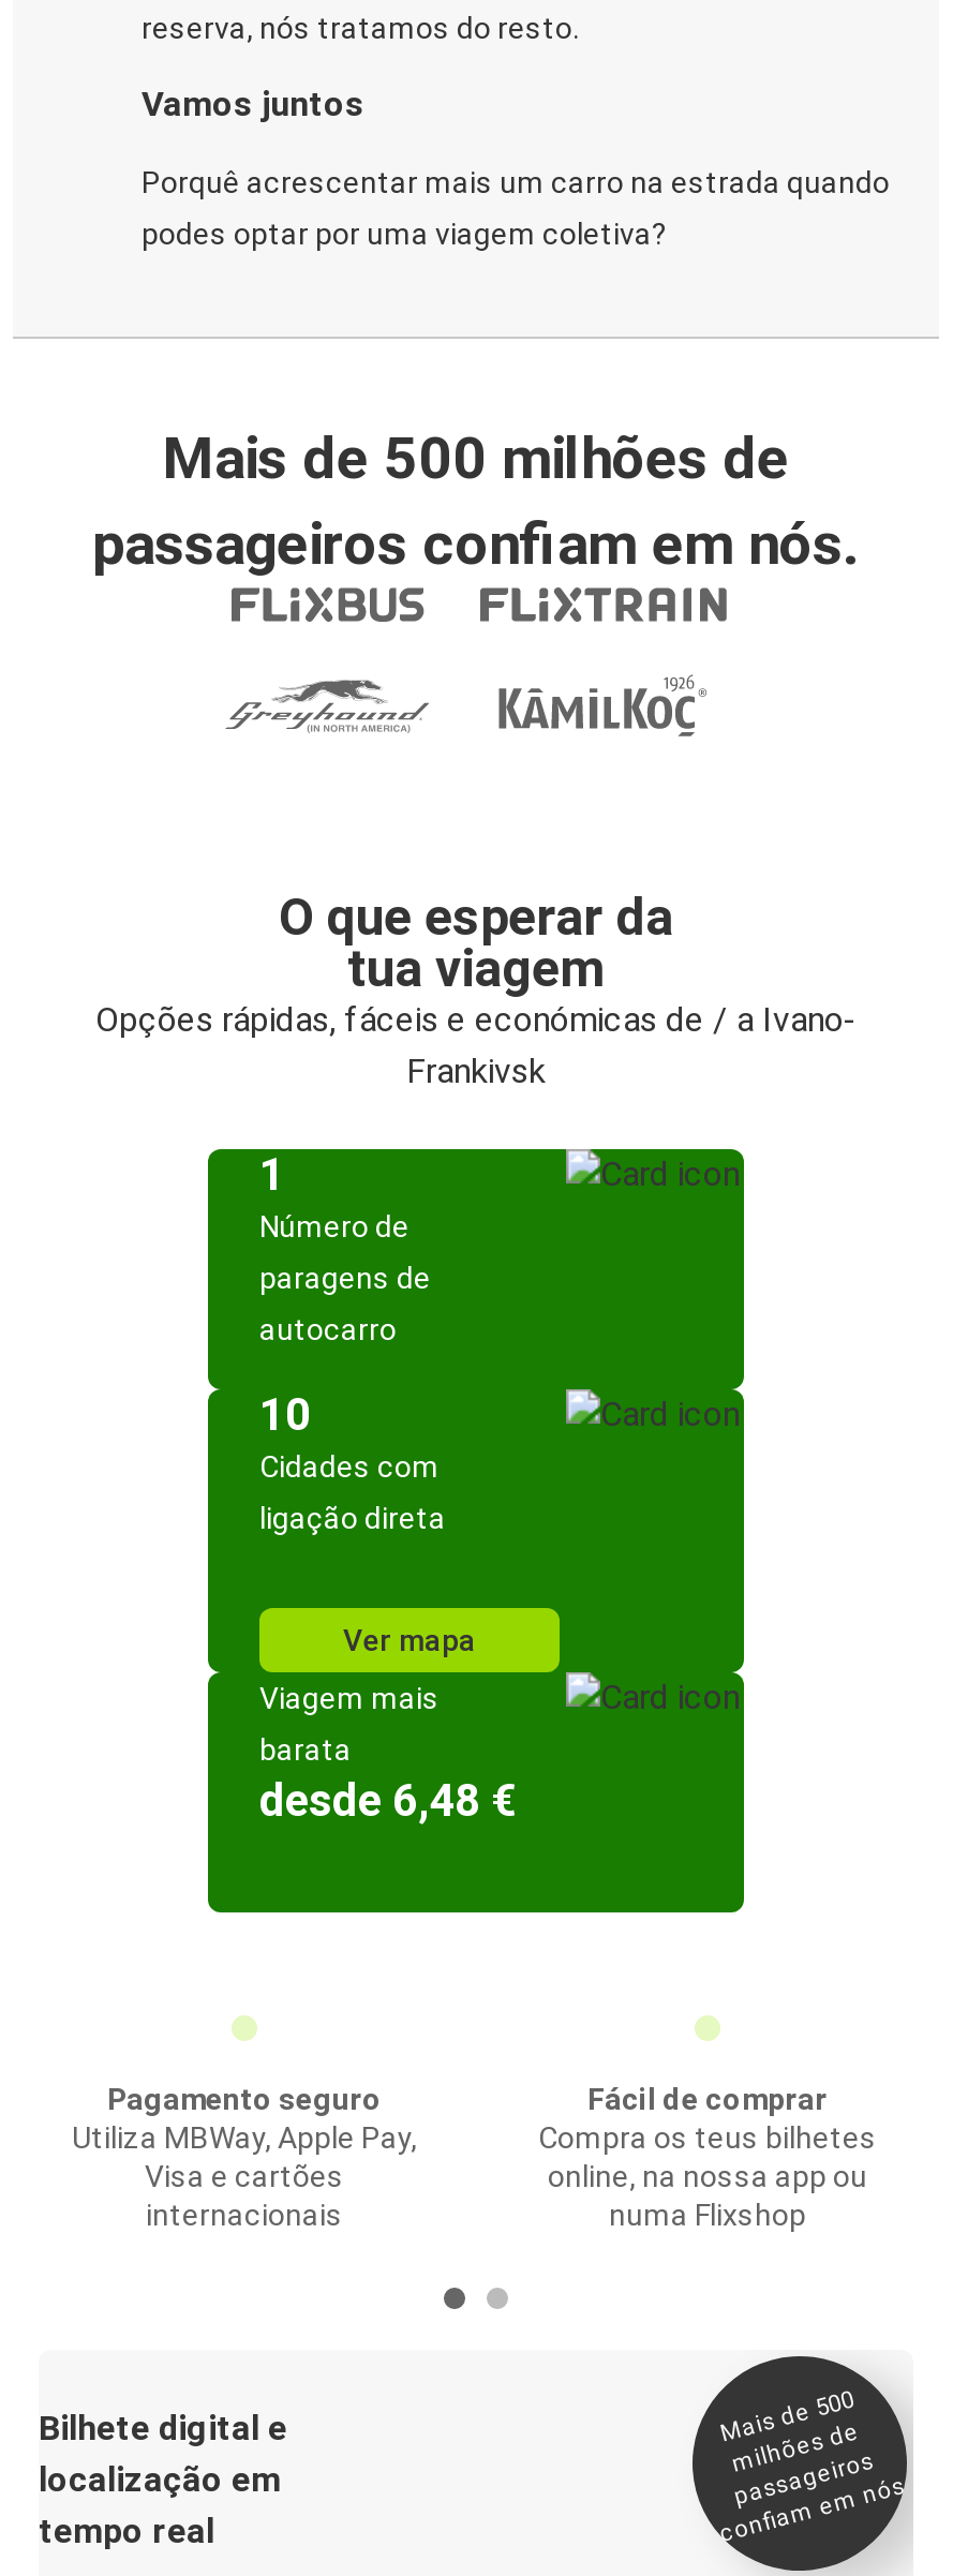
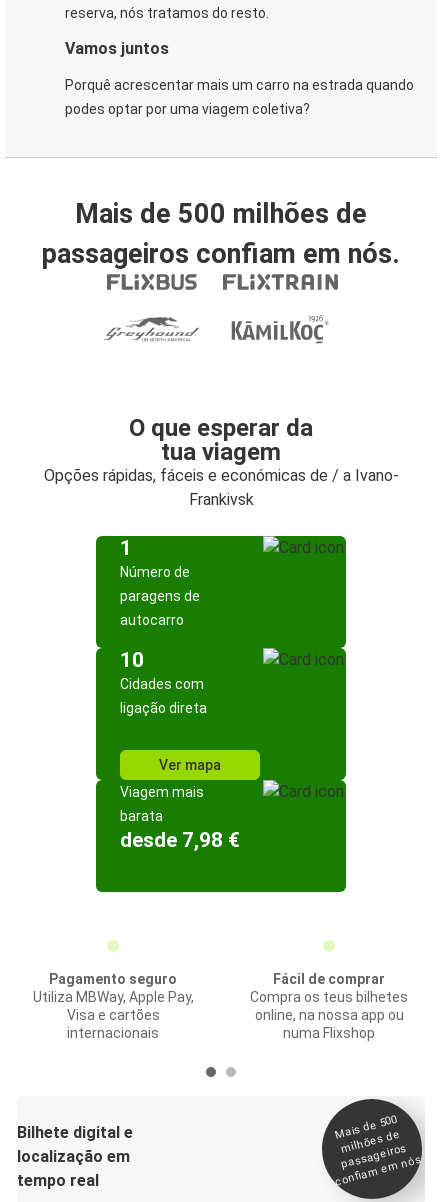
[259,1775,517,1827] desde 6,48 € -> [120,828,240,852] desde 7,98 €

